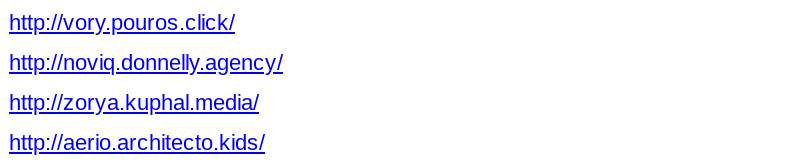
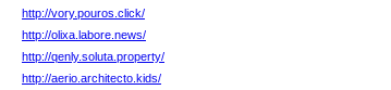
[9,50,283,74] http://noviq.donnelly.agency/ -> [22,28,146,41] http://olixa.labore.news/
[9,90,259,114] http://zorya.kuphal.media/ -> [22,50,164,63] http://qenly.soluta.property/

